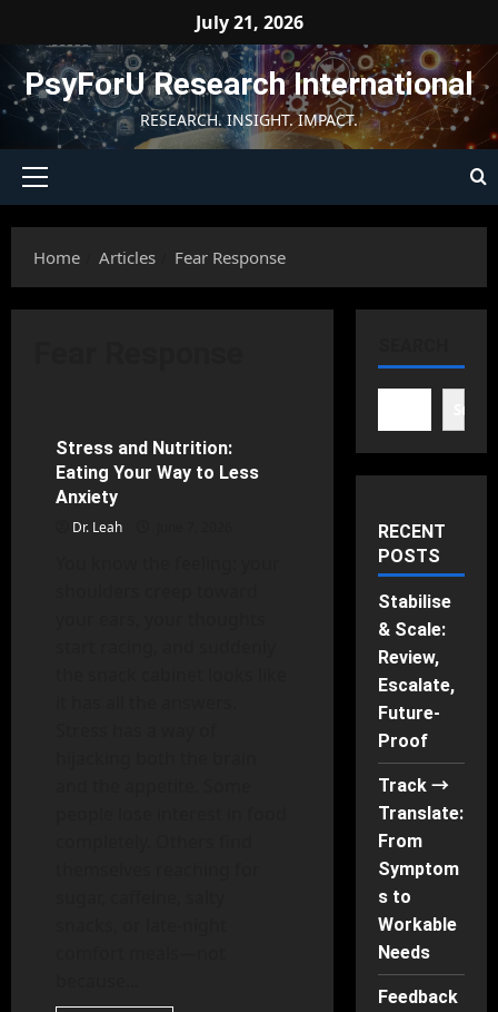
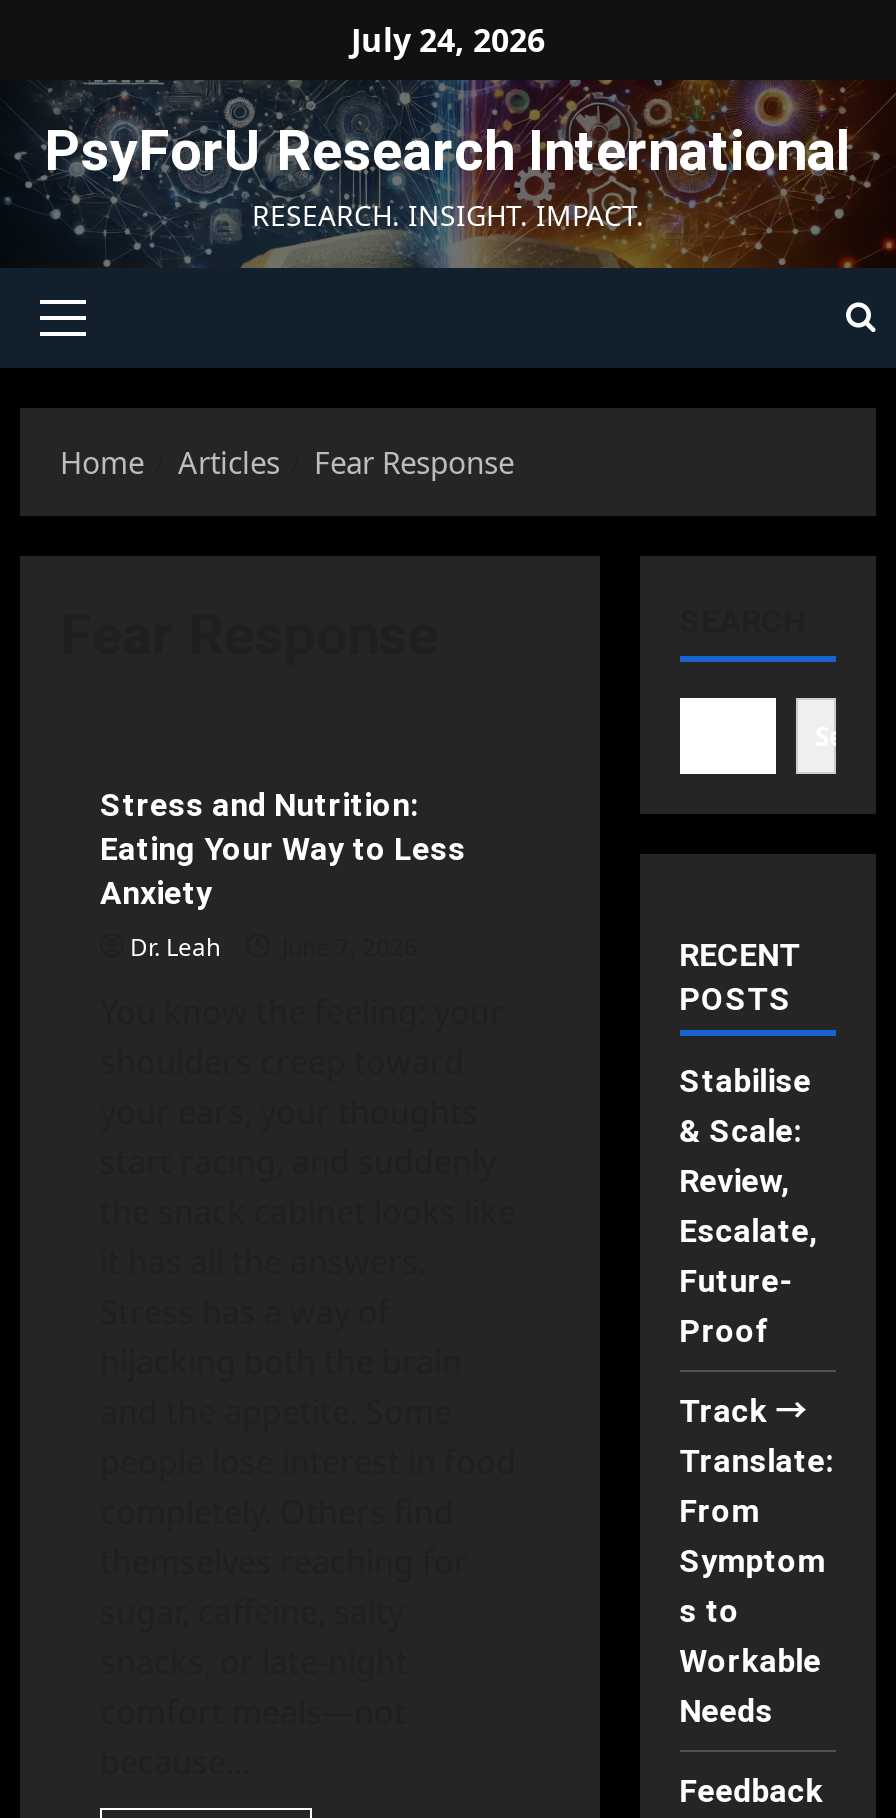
[195,10,303,35] July 21, 2026 -> [351,18,545,62] July 24, 2026

